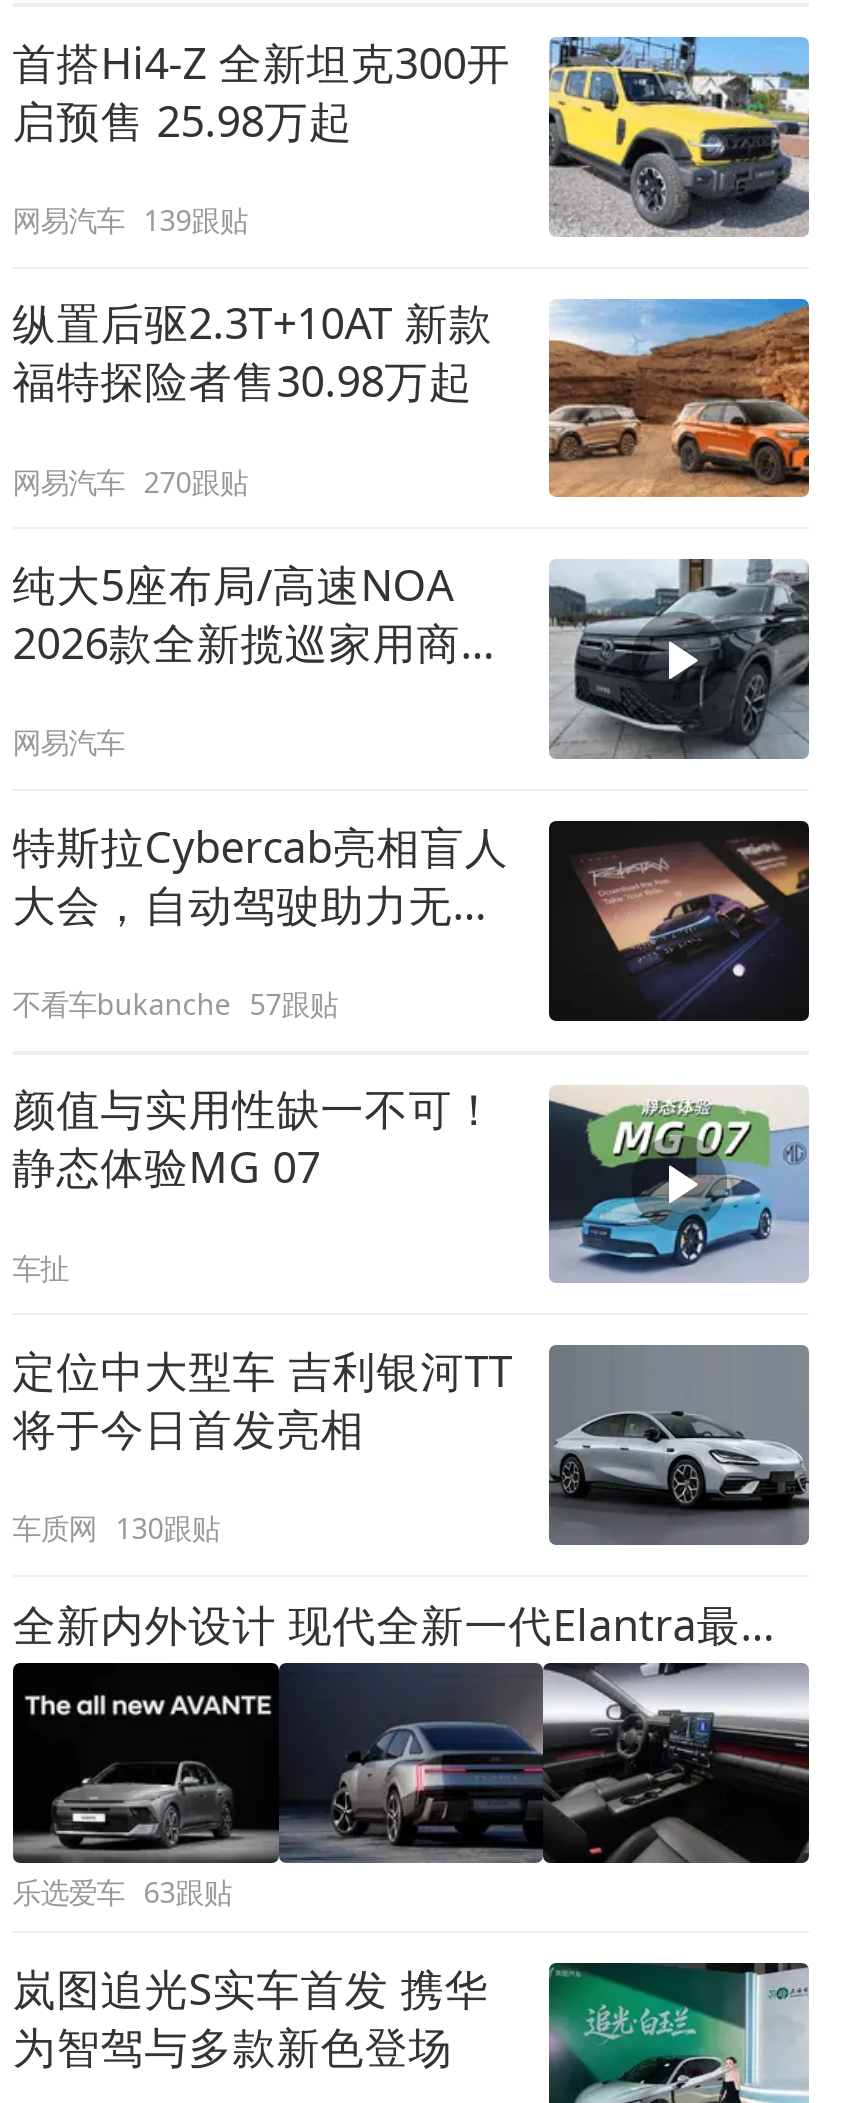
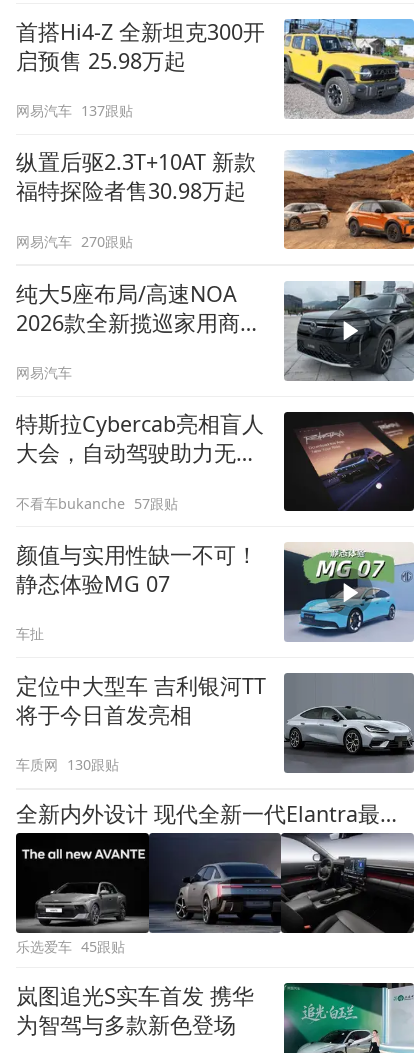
[12,201,248,239] 网易汽车 139跟贴 -> [16,101,133,120] 网易汽车 137跟贴
[12,1872,232,1910] 乐选爱车 63跟贴 -> [16,937,125,956] 乐选爱车 45跟贴

